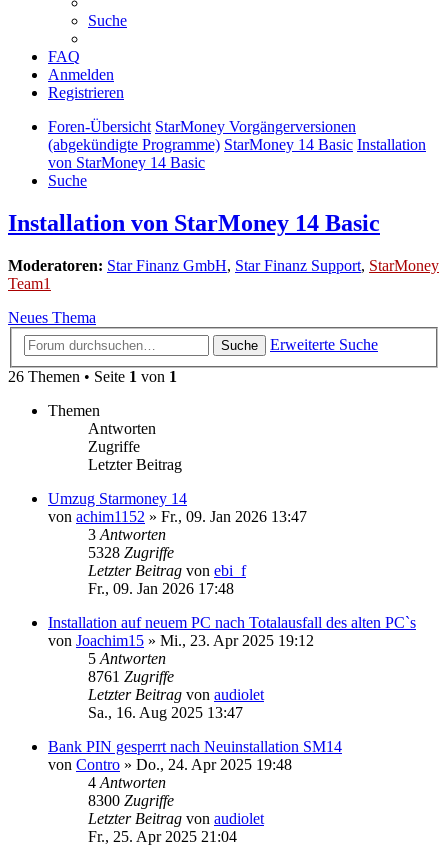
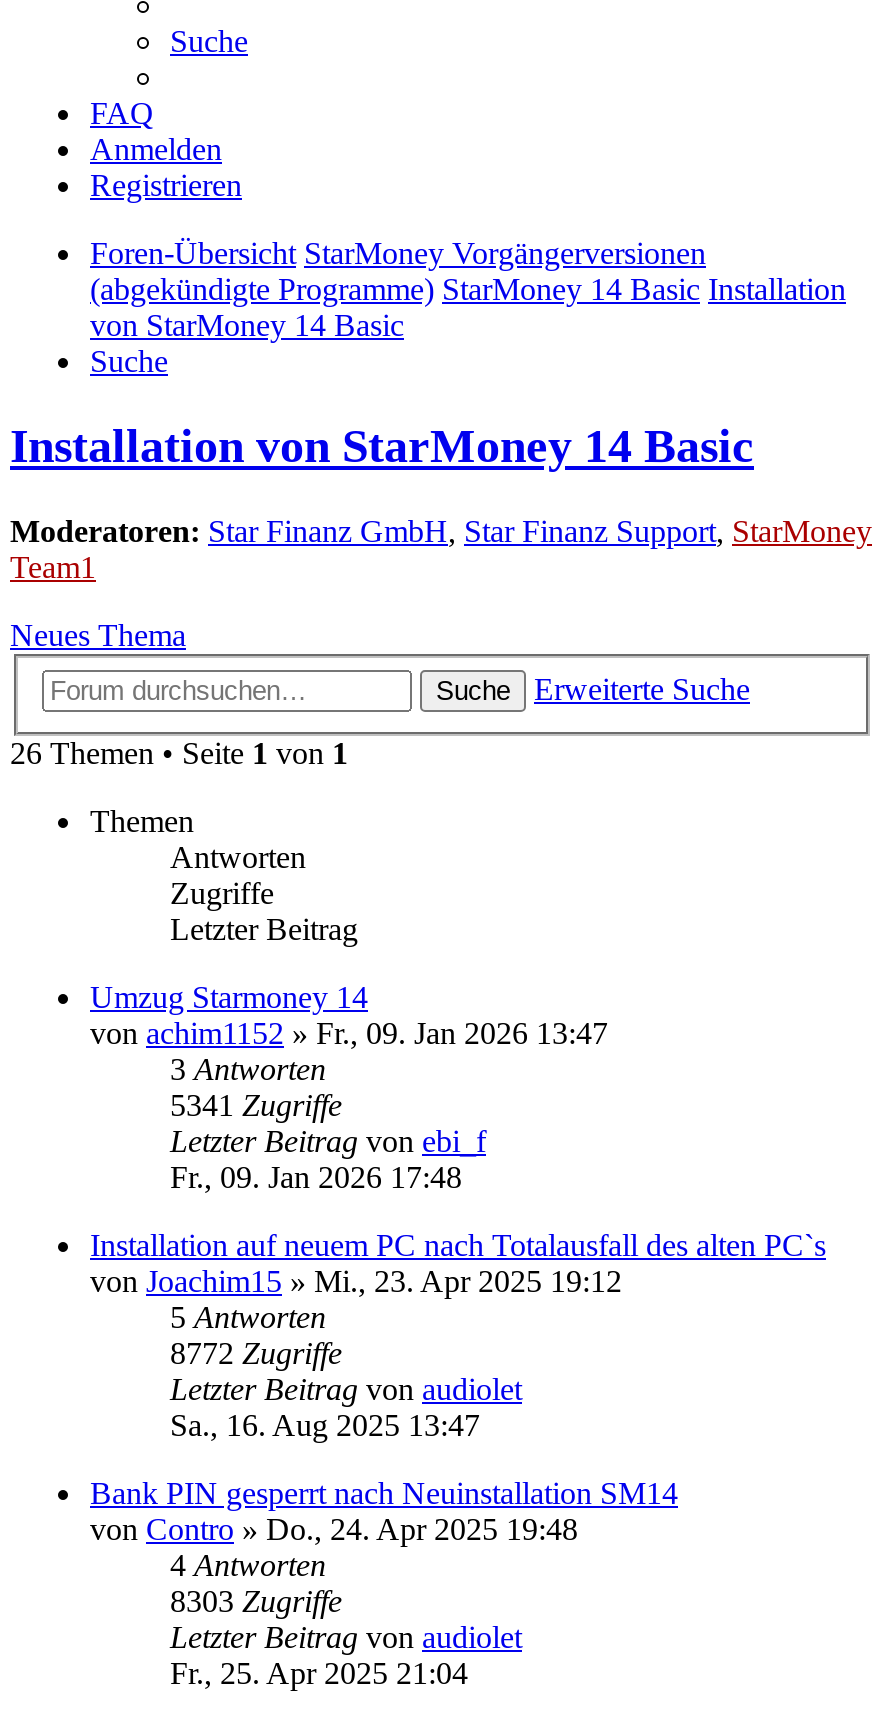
[88,544,174,561] 5328 Zugriffe -> [170,1088,342,1122] 5341 Zugriffe
[88,668,174,685] 8761 Zugriffe -> [170,1336,342,1370] 8772 Zugriffe
[88,792,174,809] 8300 Zugriffe -> [170,1584,342,1618] 8303 Zugriffe

